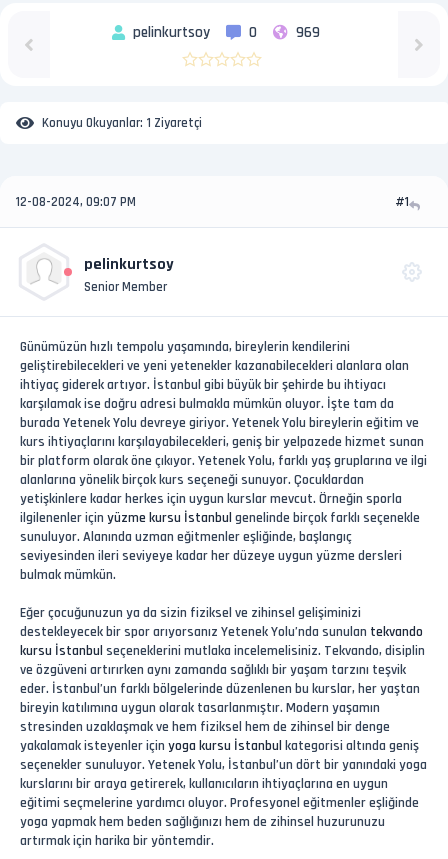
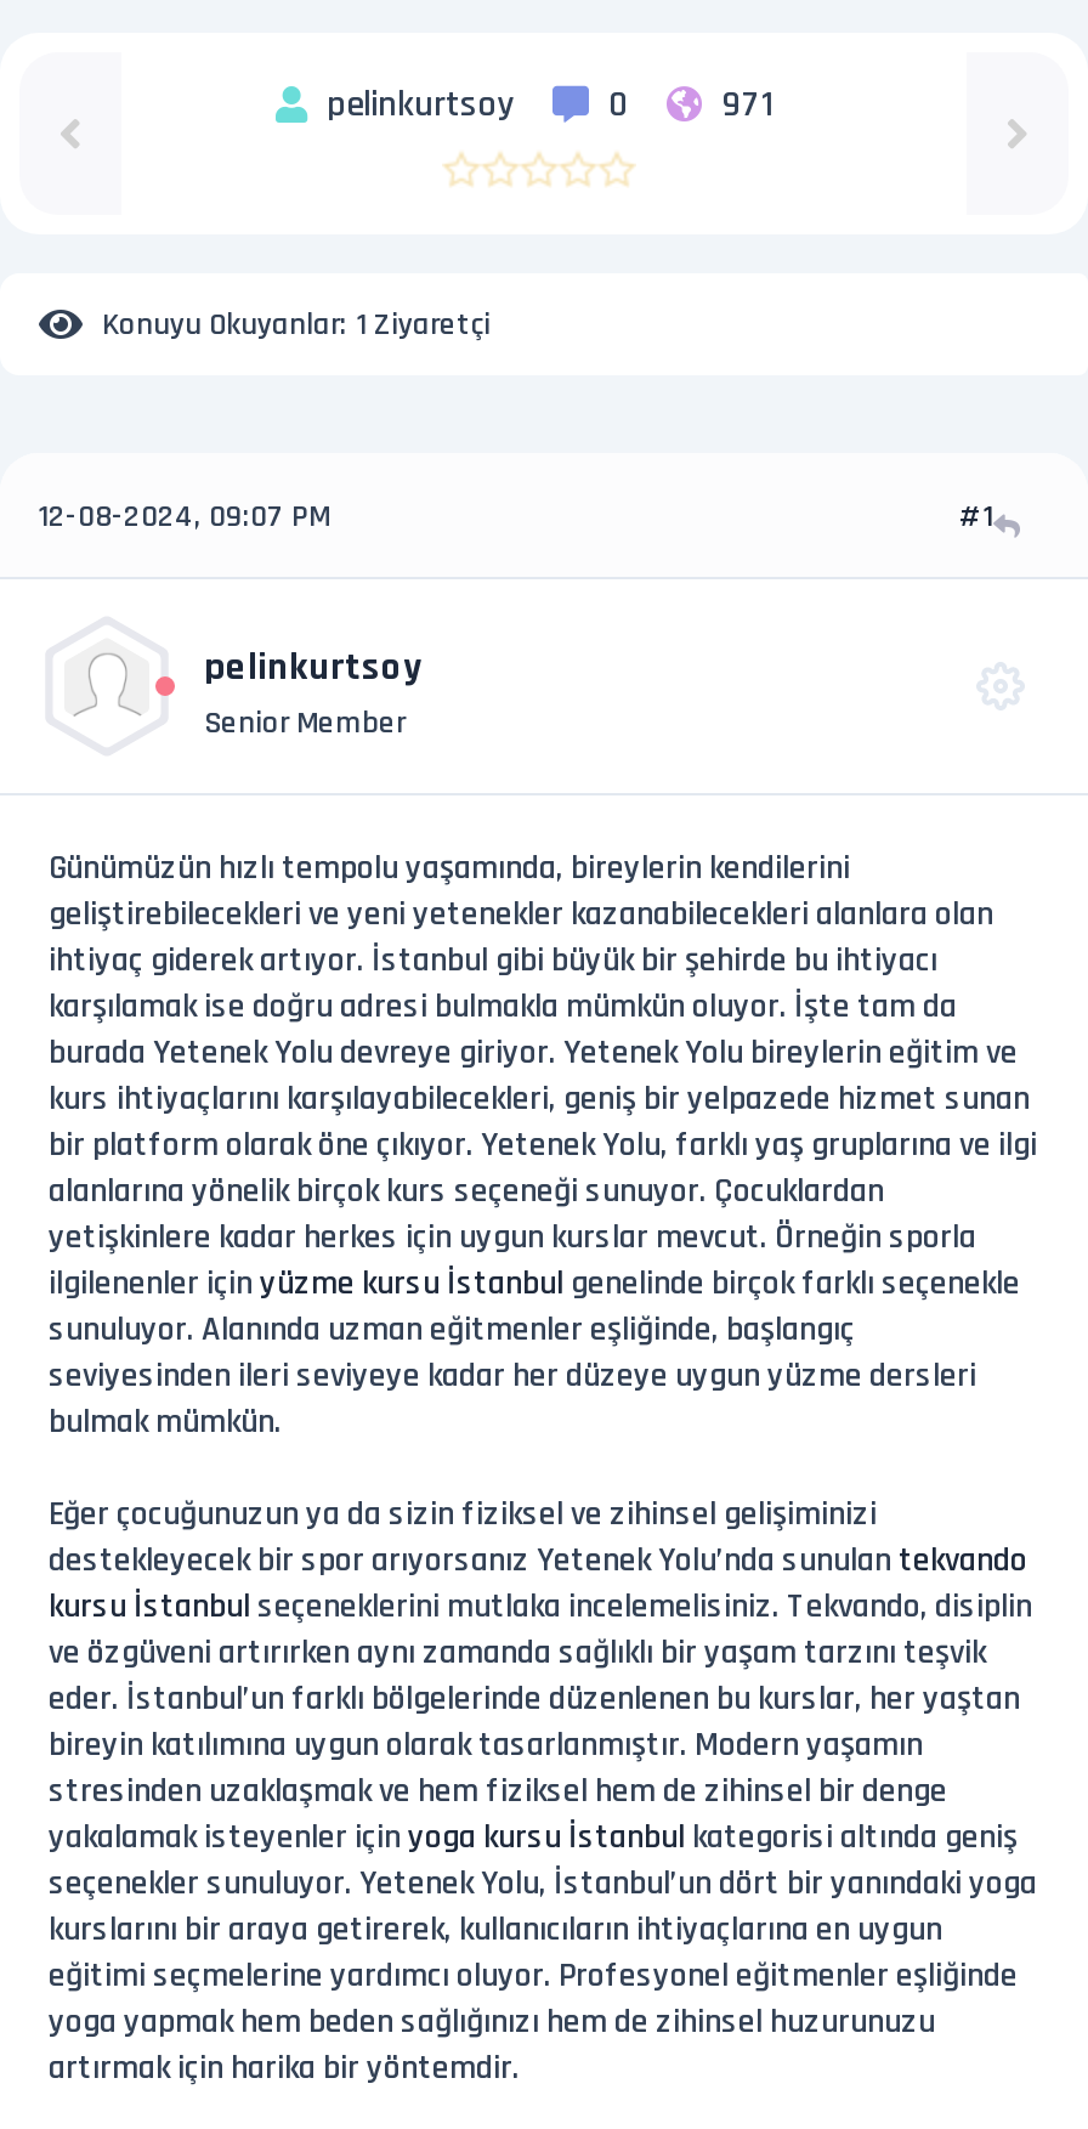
[296,23,320,42] 969 -> [722,81,773,128] 971

